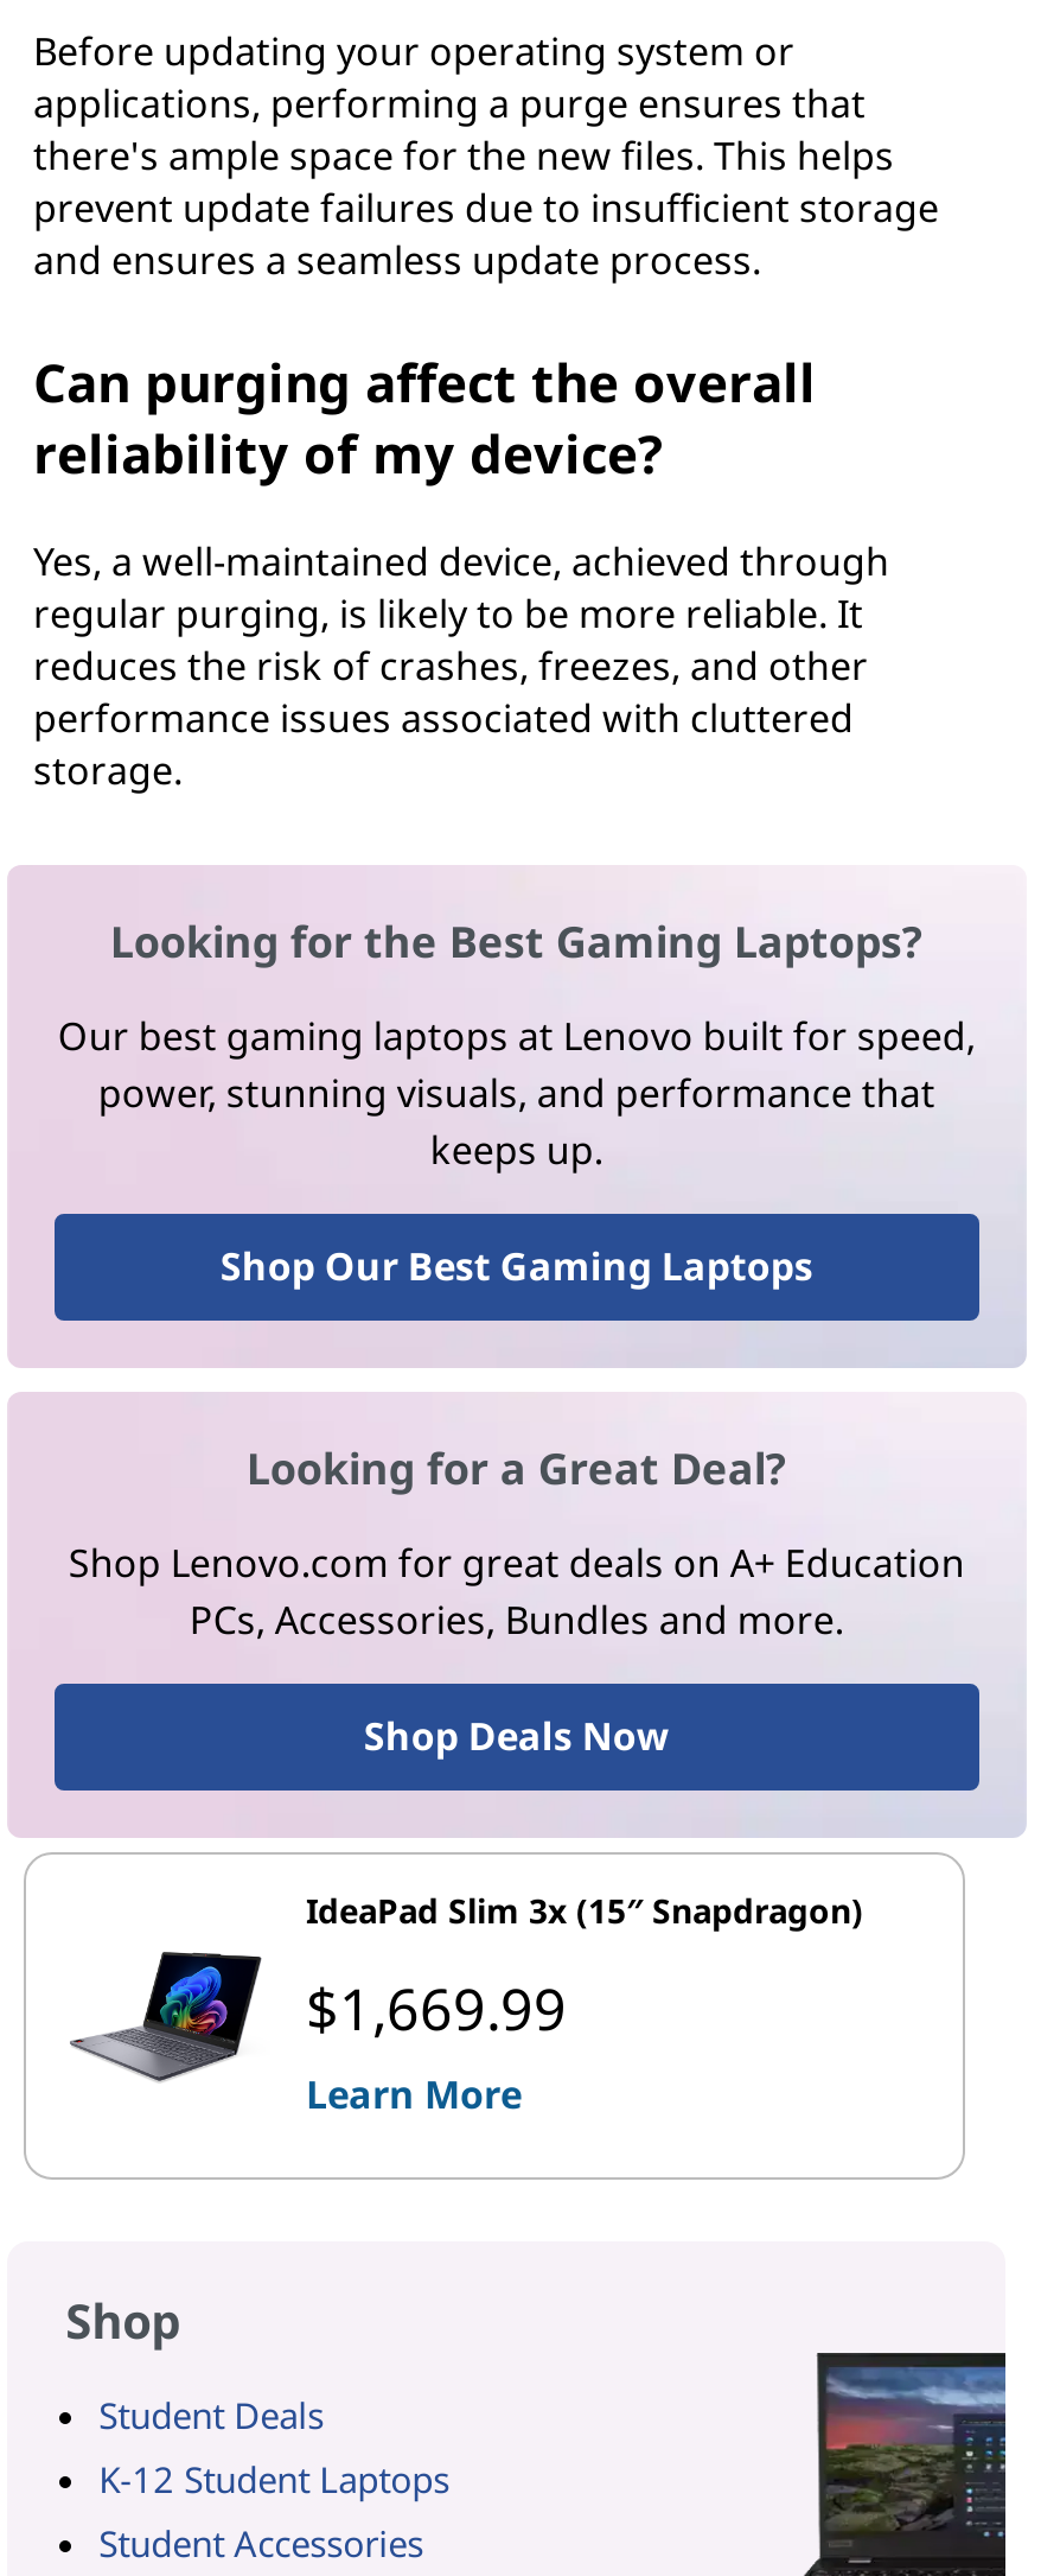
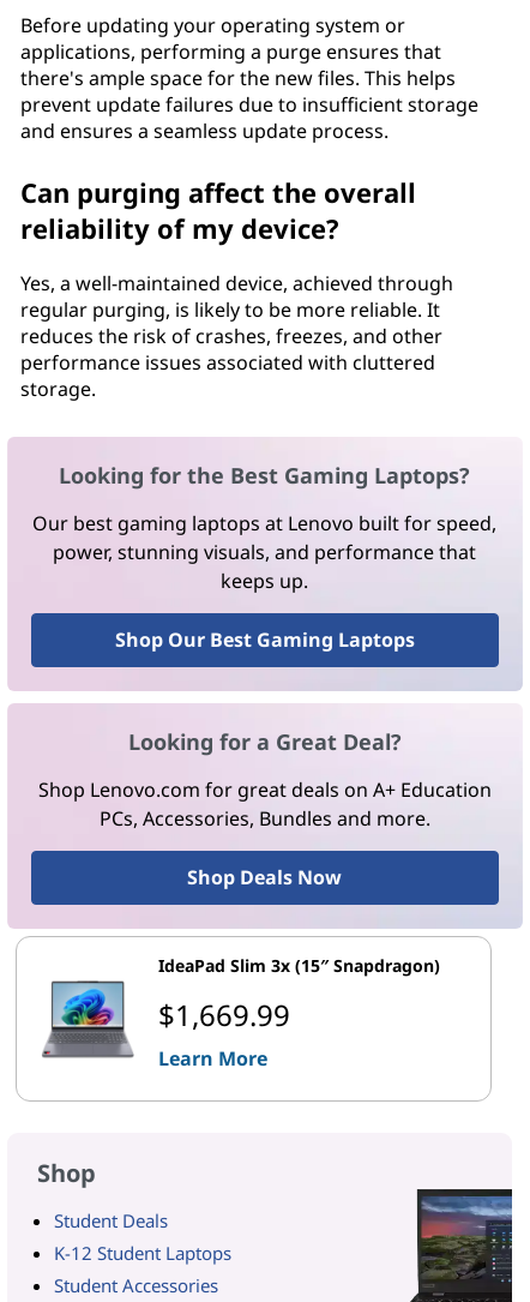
[69,1940,263,2092] [image] -> [40,979,135,1058] [image]

